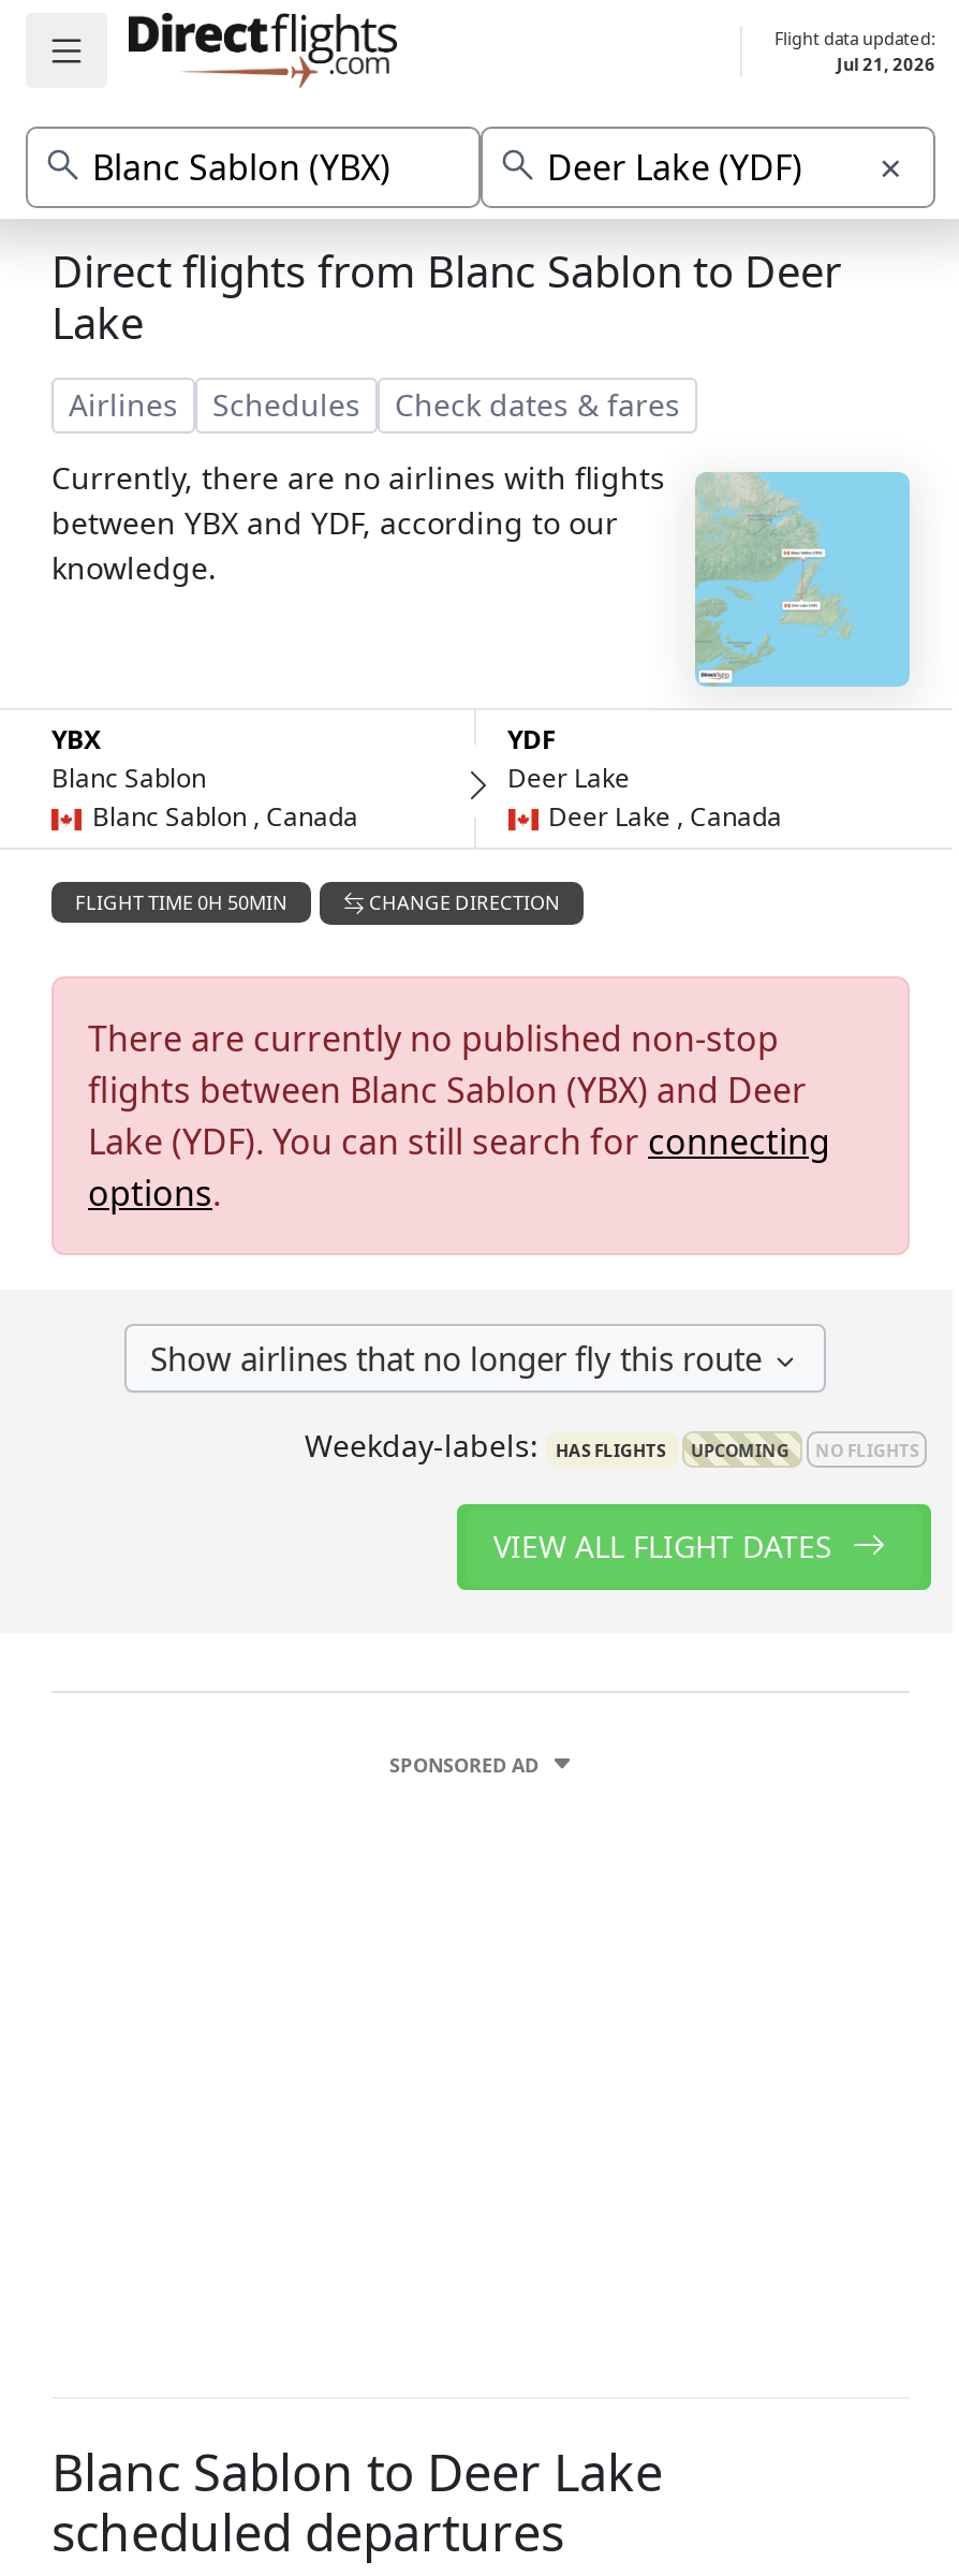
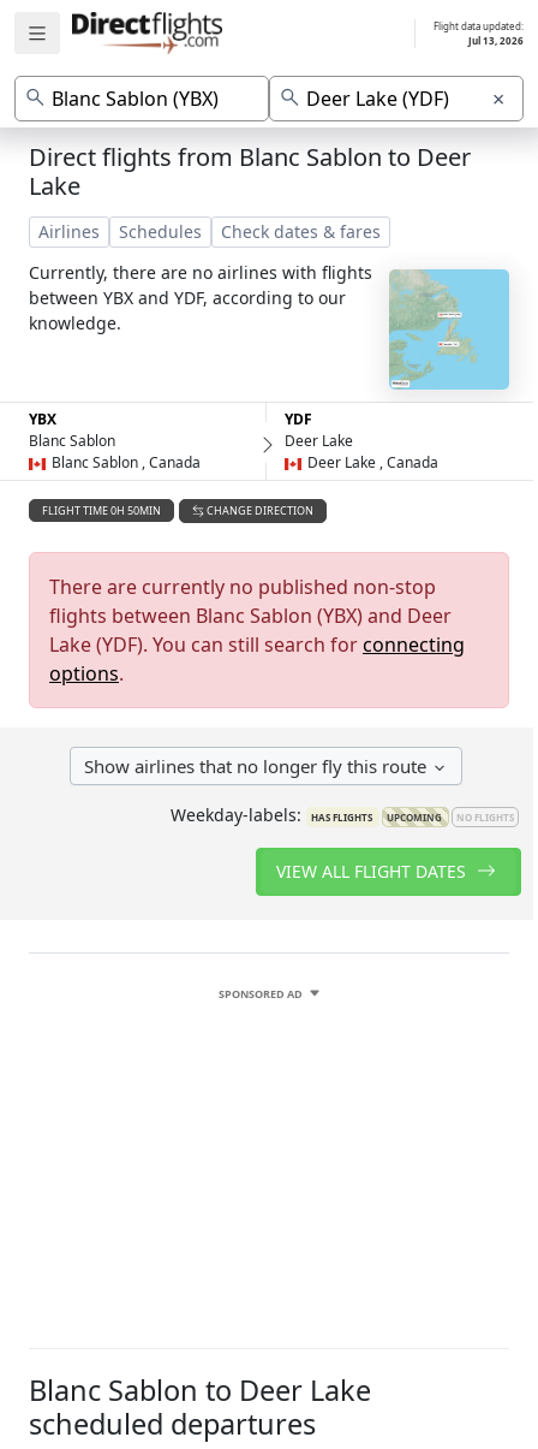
[837,50,935,74] Jul 21, 2026 -> [468,33,524,46] Jul 13, 2026

